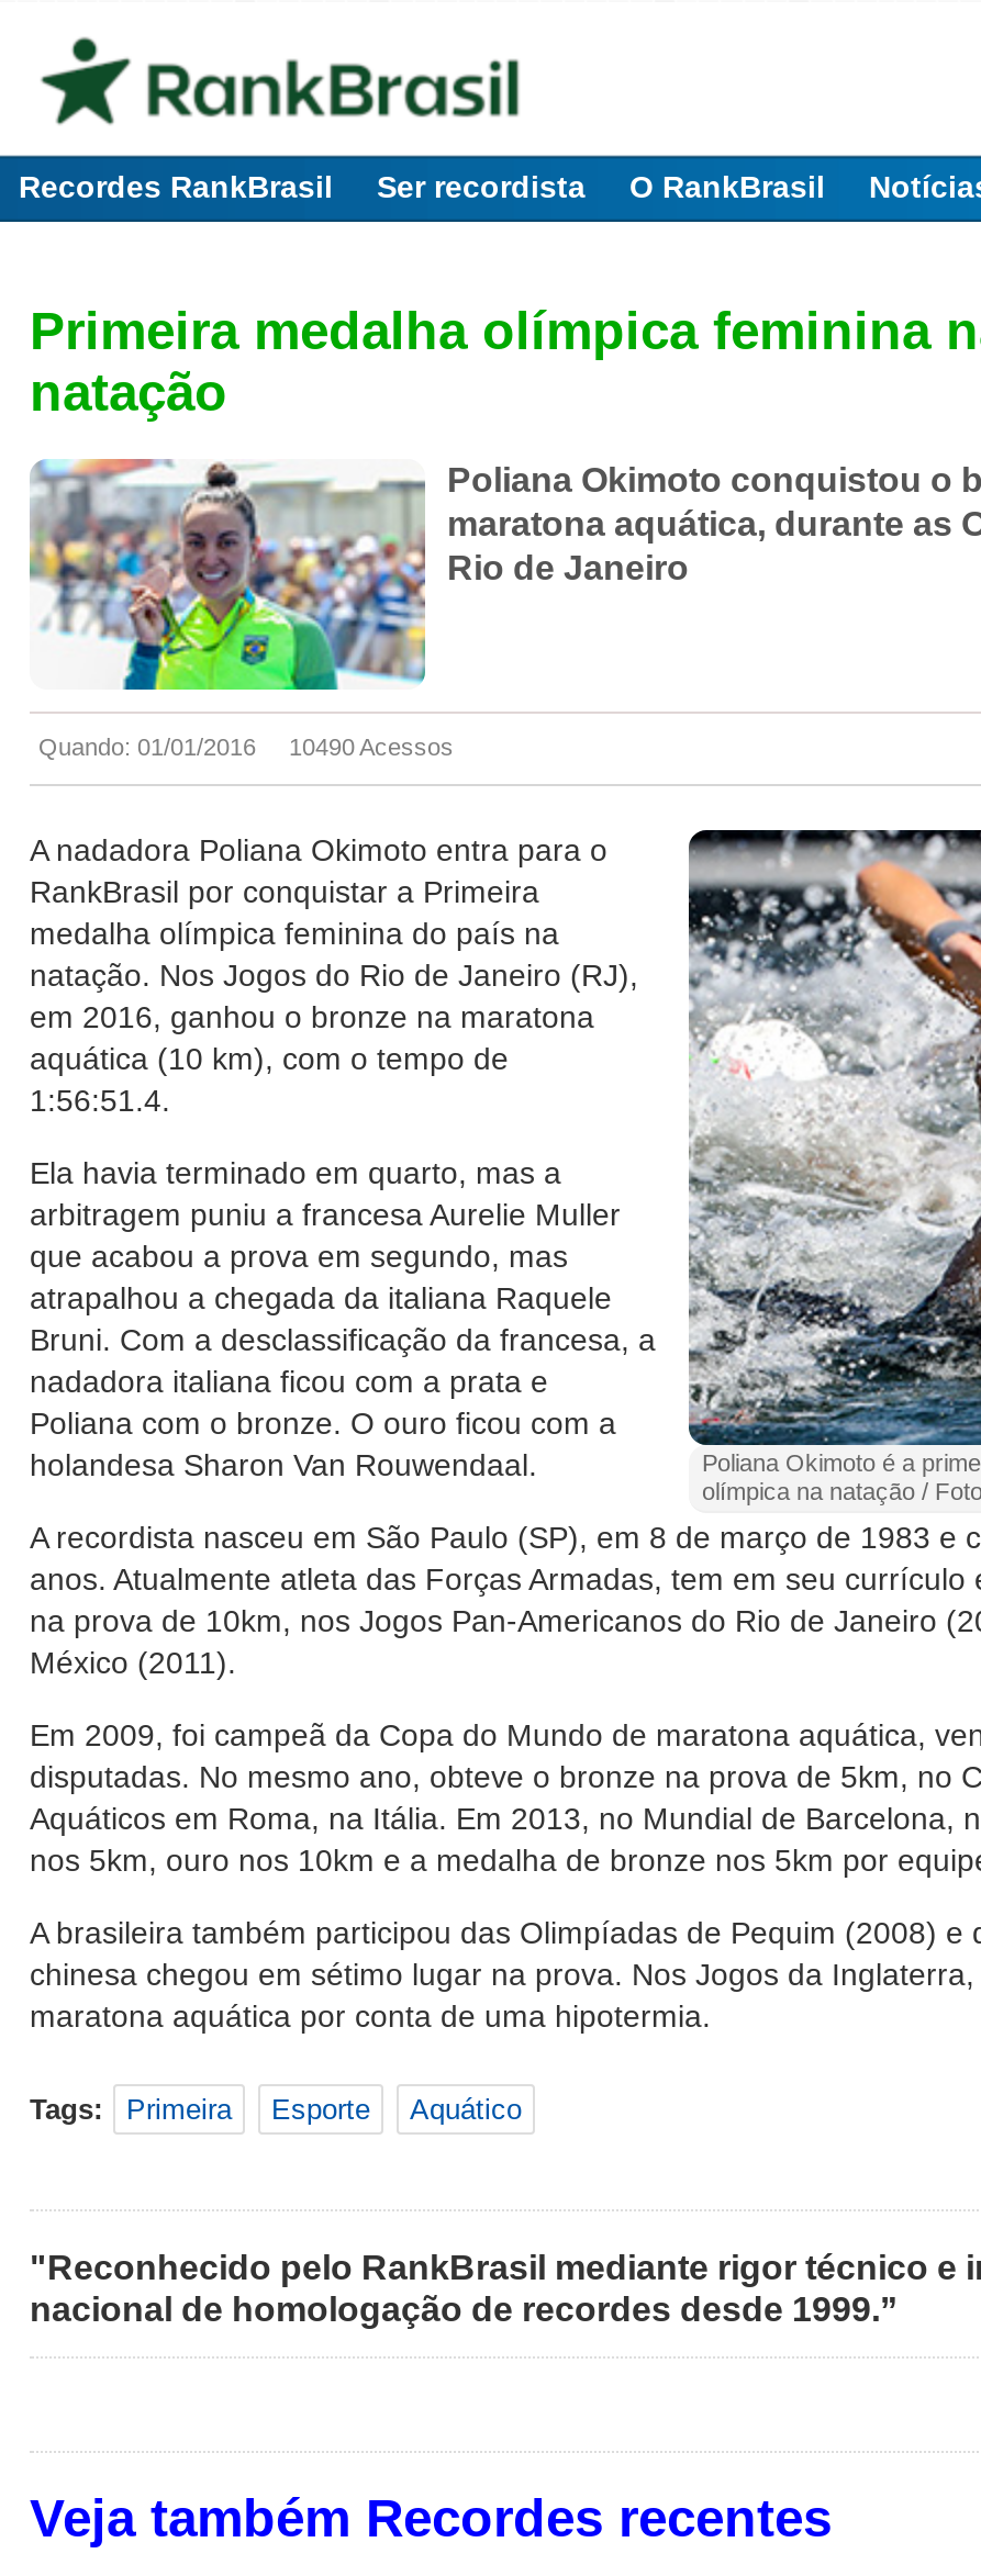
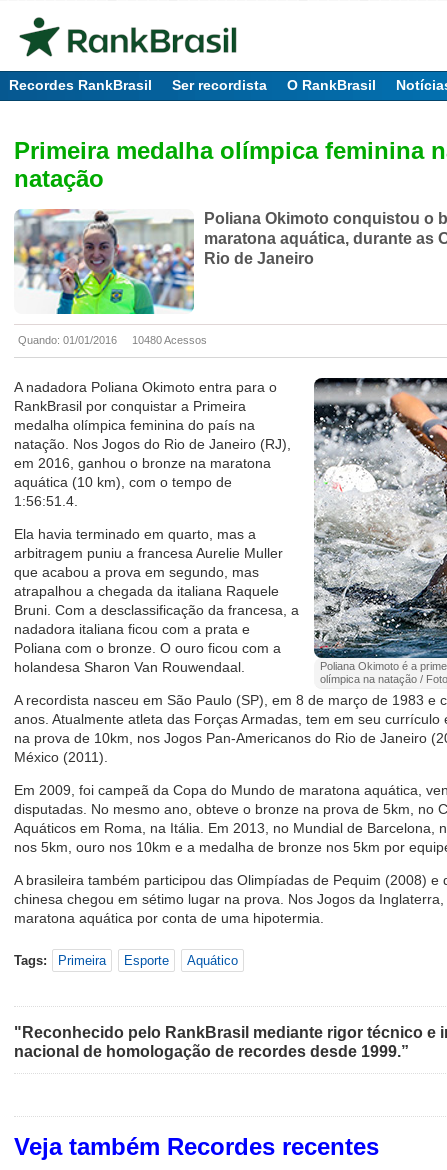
[38,734,454,760] Quando: 01/01/2016 10490 Acessos -> [18,334,207,346] Quando: 01/01/2016 10480 Acessos

